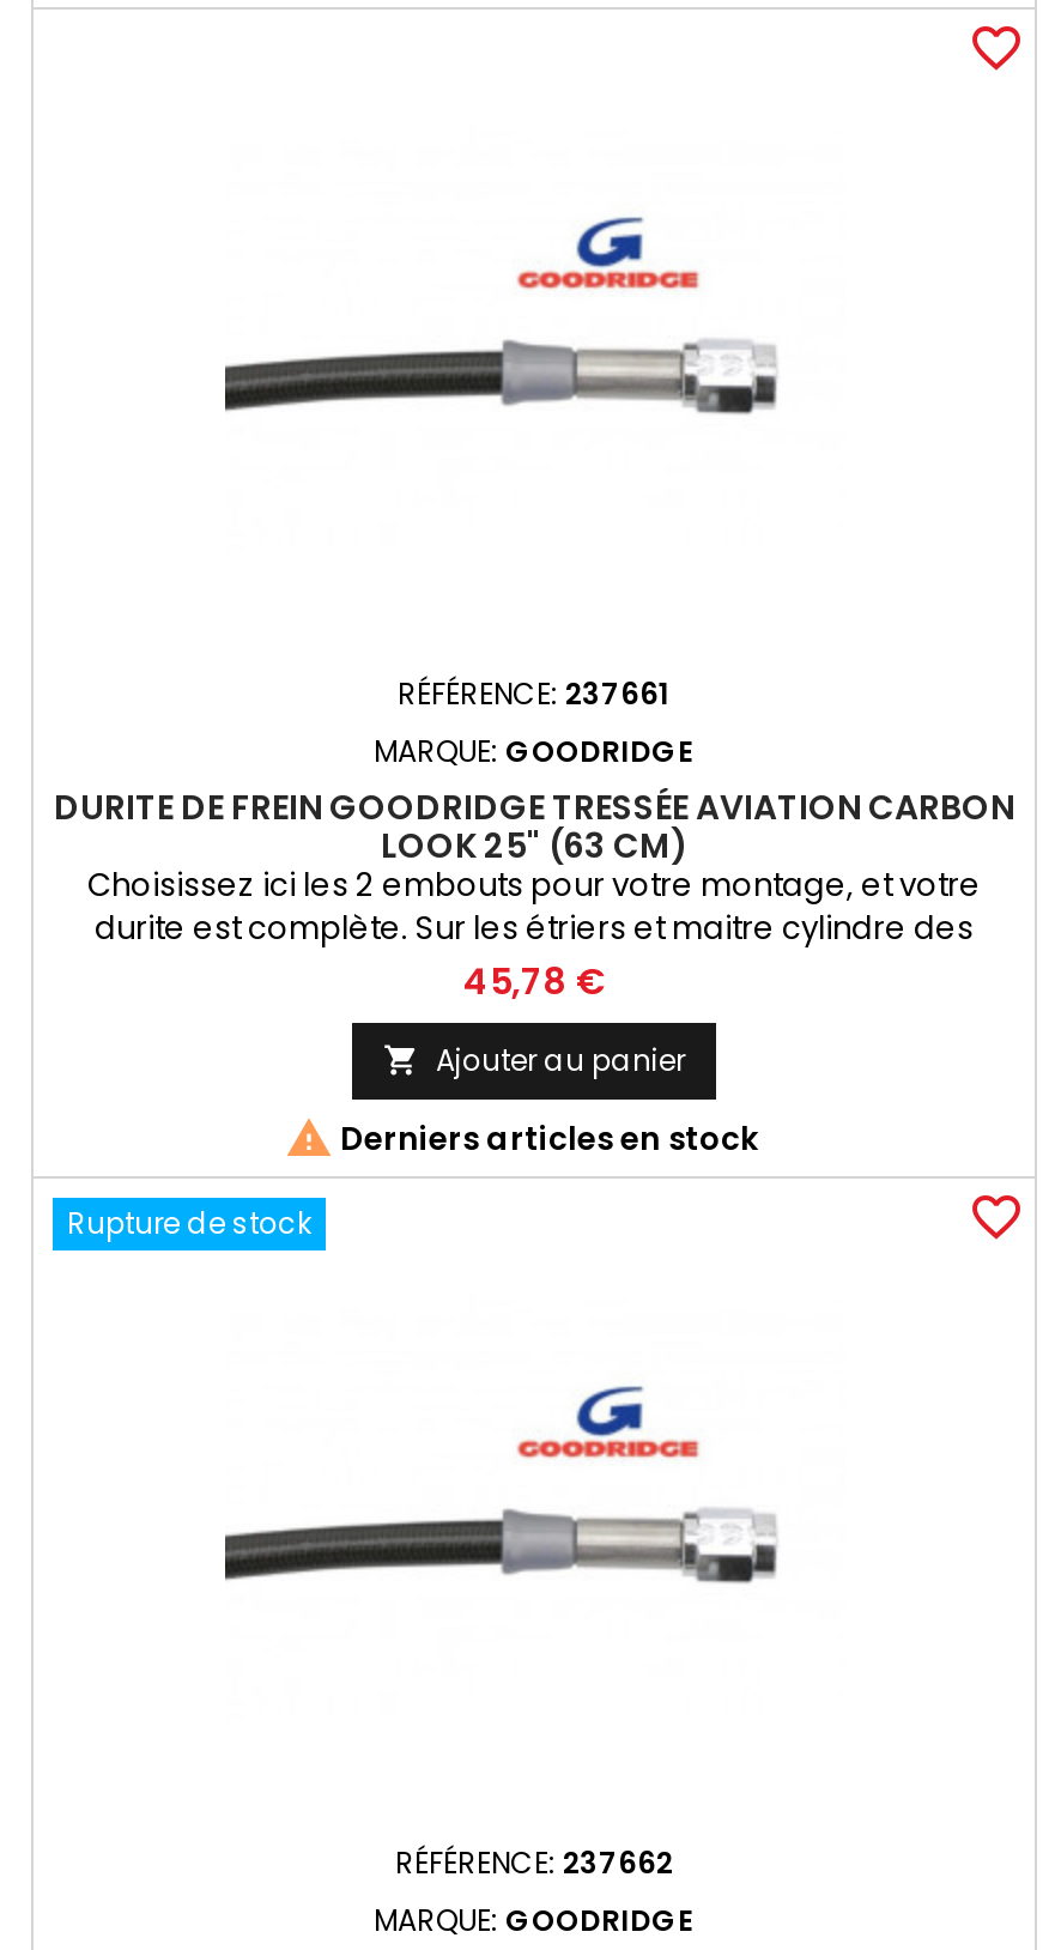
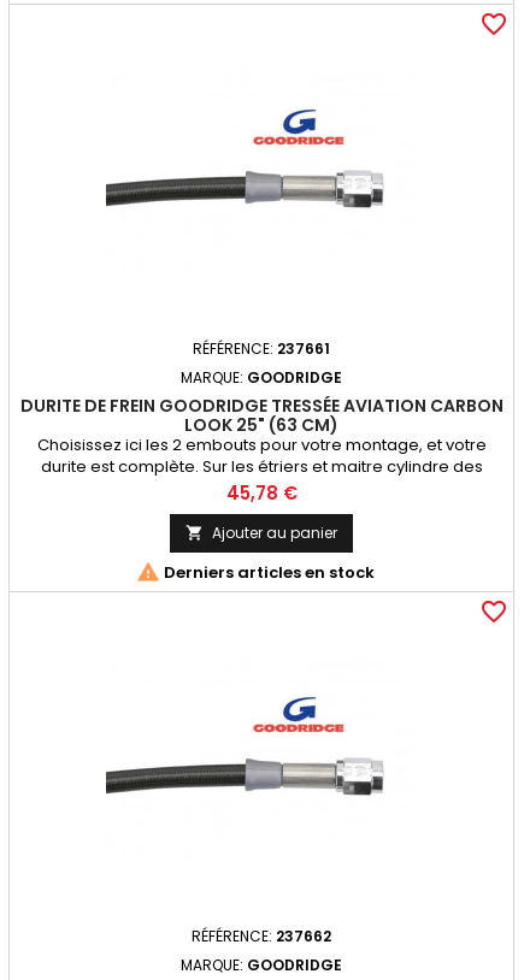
[67,1203,311,1243] Rupture de stock -> none

